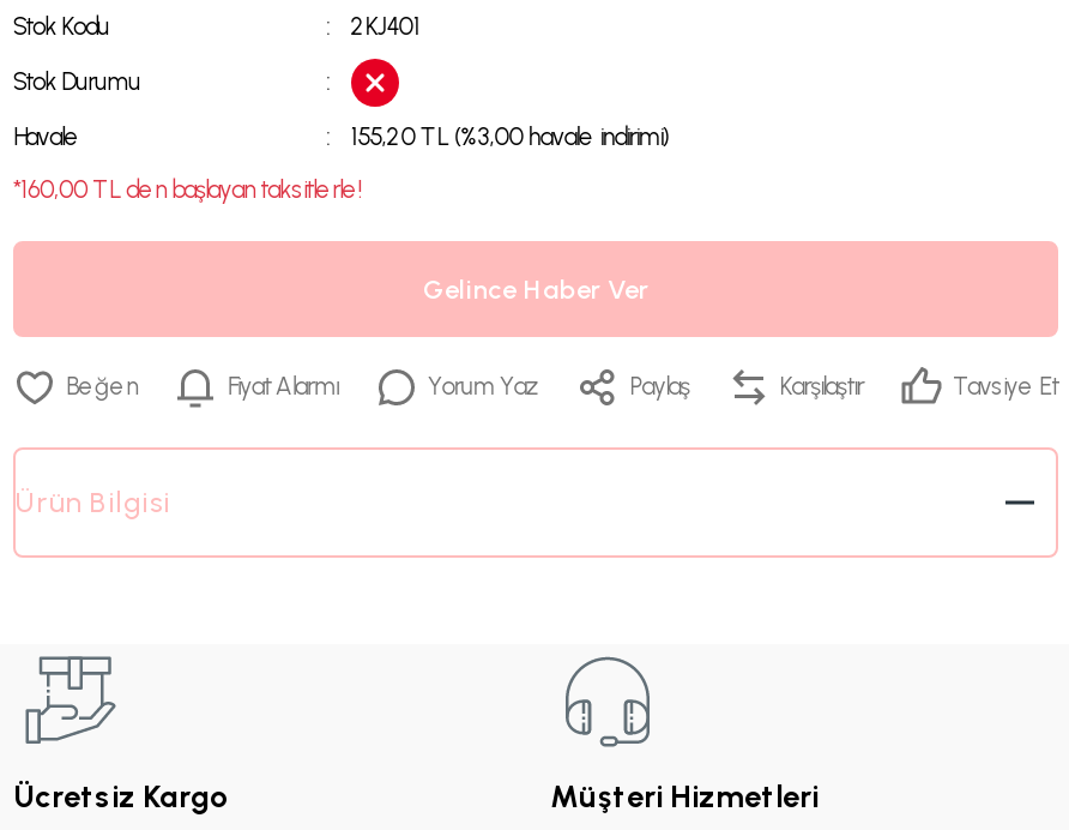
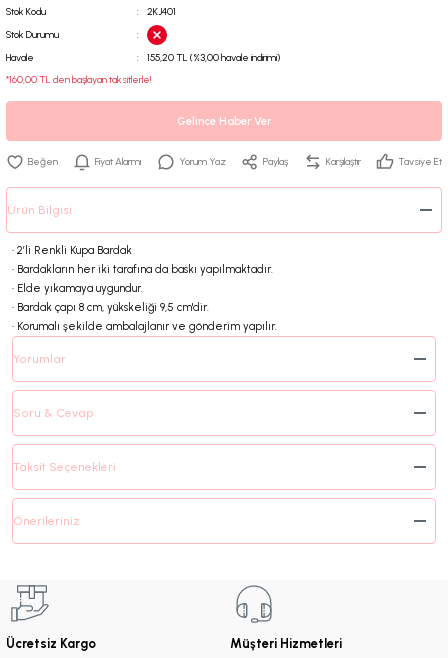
none -> [12,244,277,366] • 2’li Renkli Kupa Bardak | • Bardakların her iki tarafına da baskı yapılmaktadır. | • Elde yıkamaya uygundur. | • Bardak çapı 8 cm, yükskeliği 9,5 cm'dir. | • Korumalı şekilde ambalajlanır ve gönderim yapılır. | Yorumlar
none -> [13,406,94,420] Soru & Cevap
none -> [13,460,116,474] Taksit Seçenekleri
none -> [13,514,80,528] Önerileriniz

